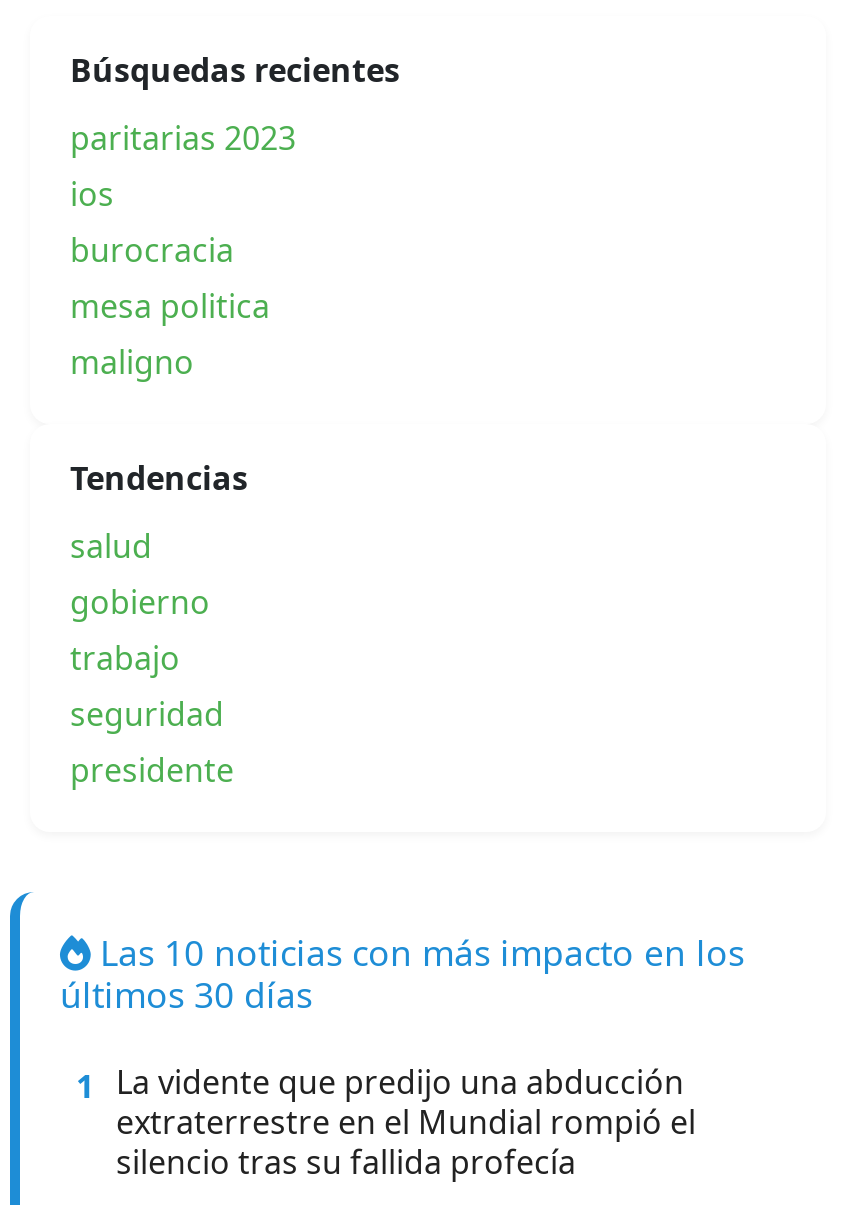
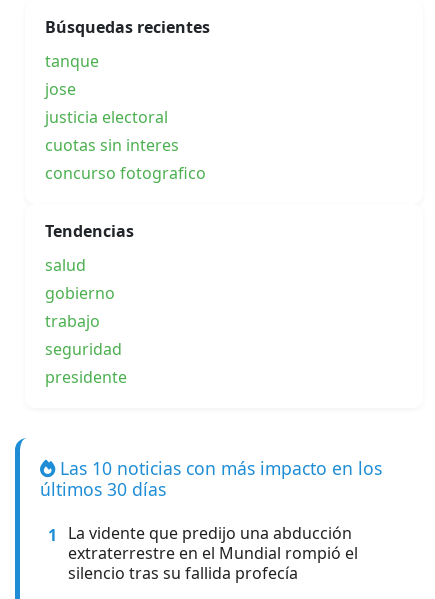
[70,117,296,385] paritarias 2023 | ios | burocracia | mesa politica | maligno -> [45,50,206,184] tanque | jose | justicia electoral | cuotas sin interes | concurso fotografico

